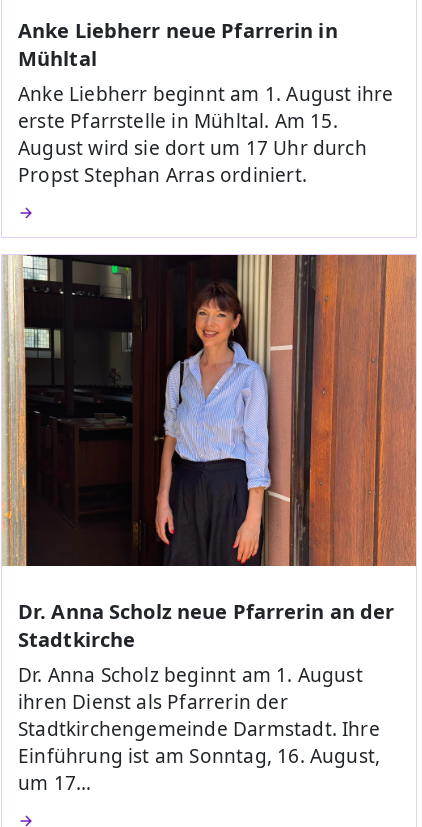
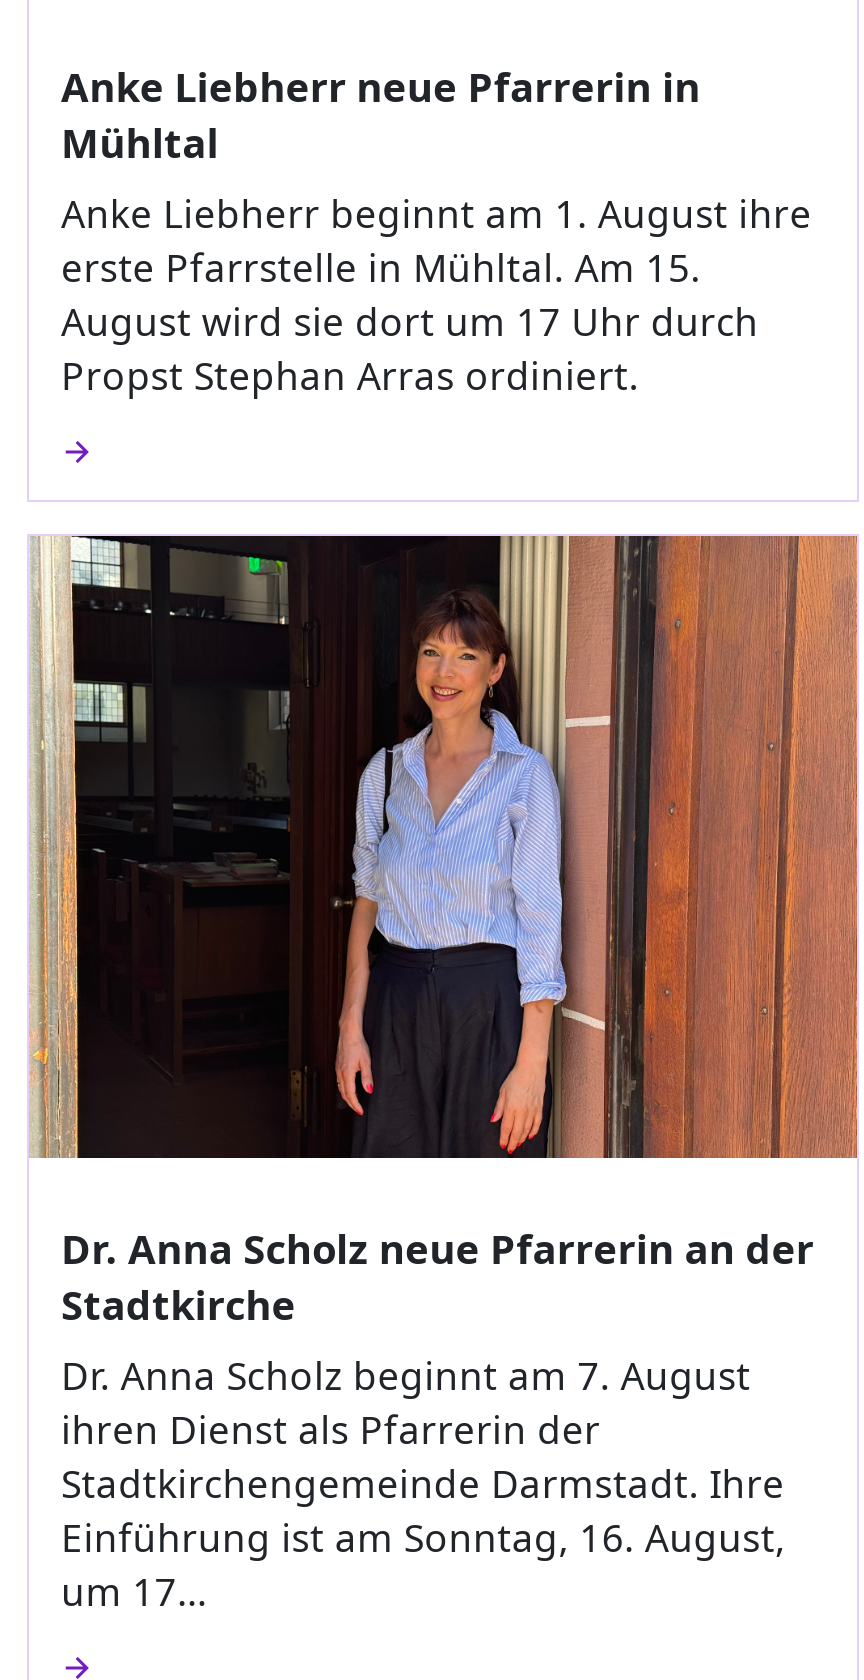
[18,662,363,688] Dr. Anna Scholz beginnt am 1. August -> [61,1350,751,1402] Dr. Anna Scholz beginnt am 7. August

